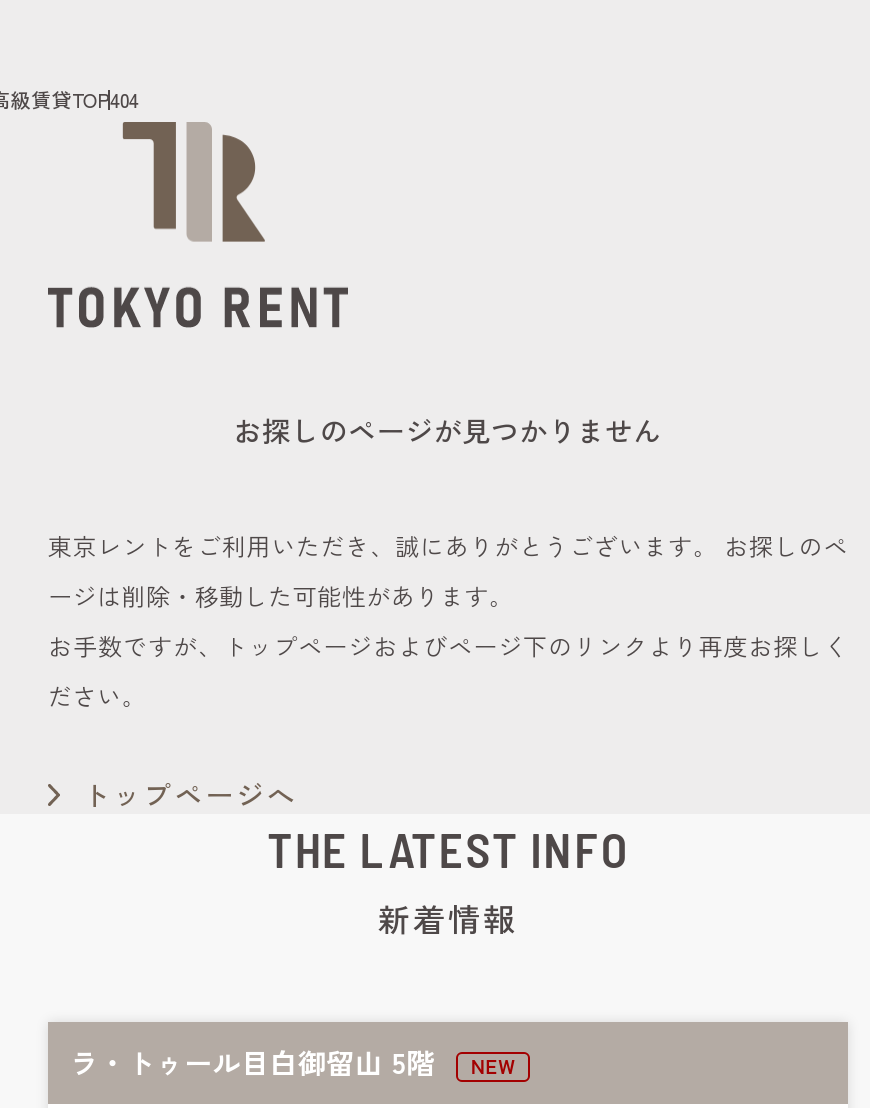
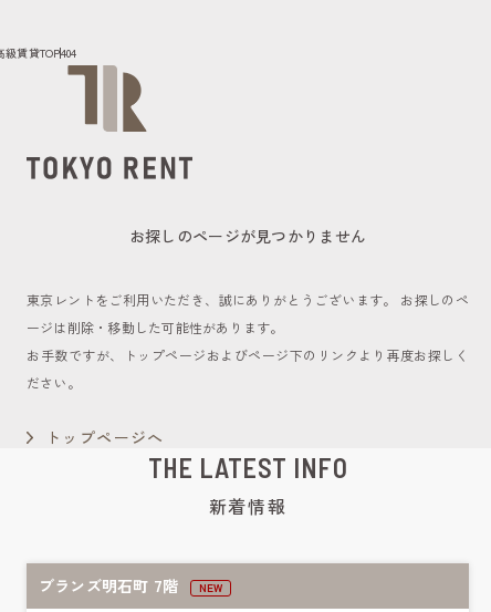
[70,1041,443,1081] ラ・トゥール目白御留山 5階 -> [39,574,183,596] ブランズ明石町 7階

